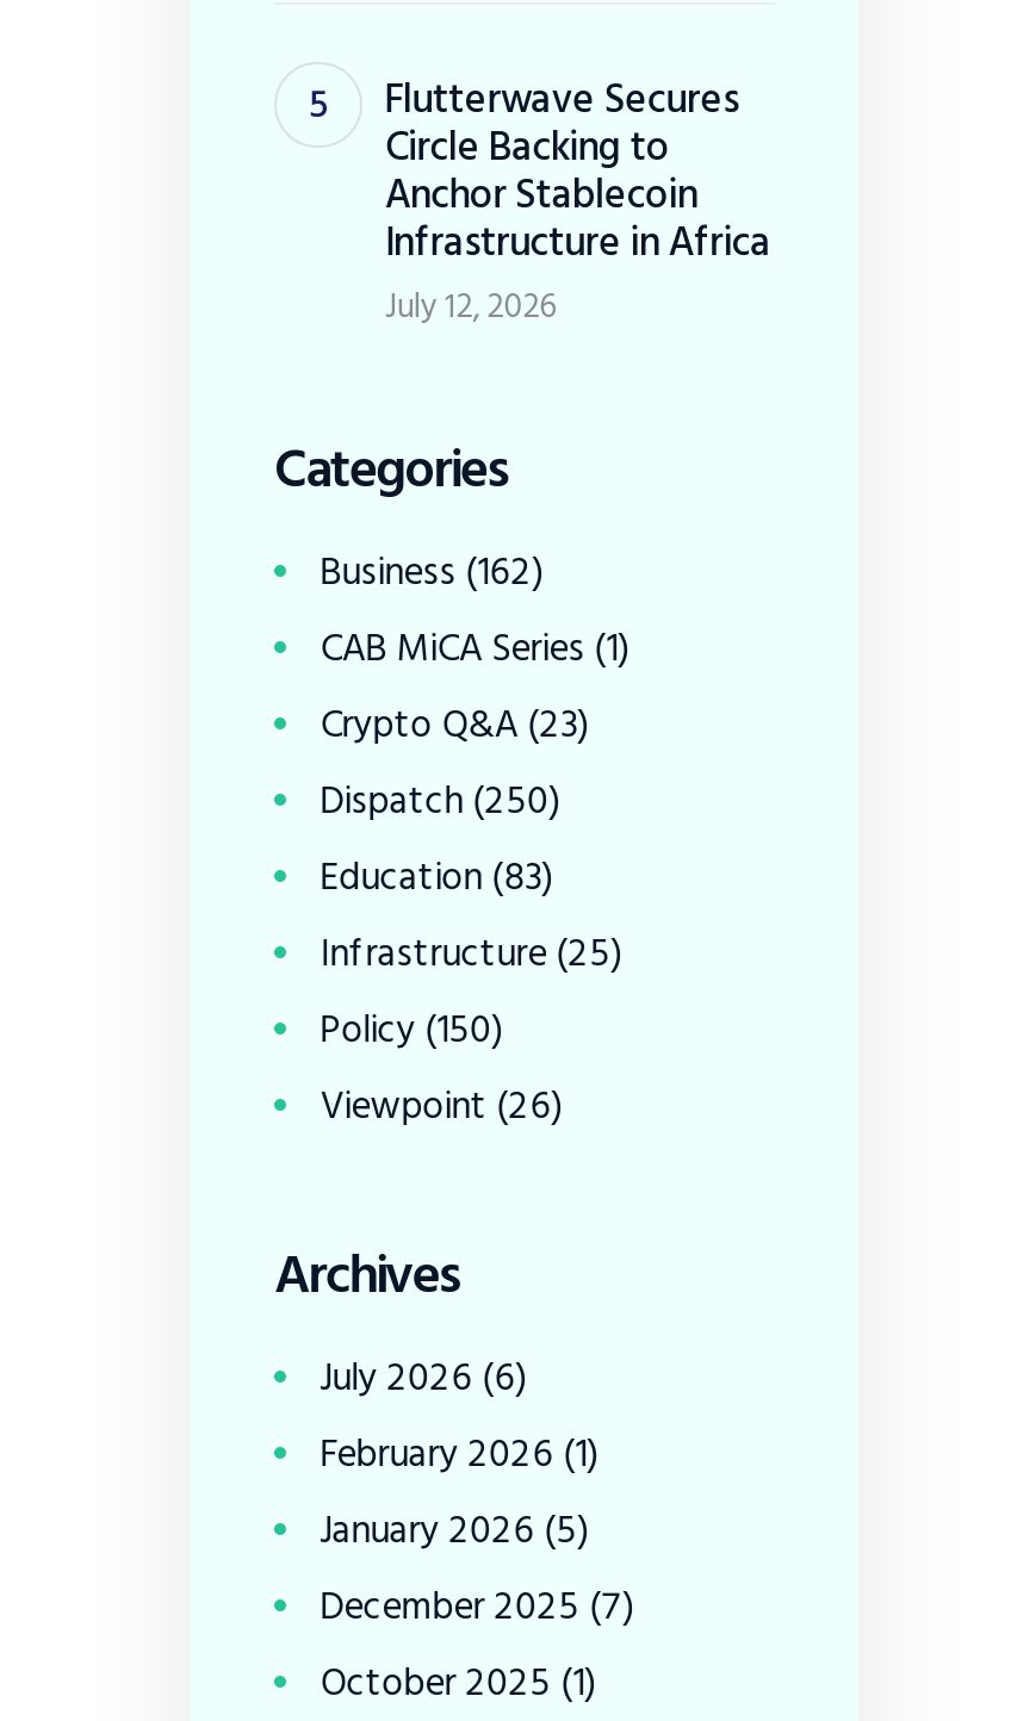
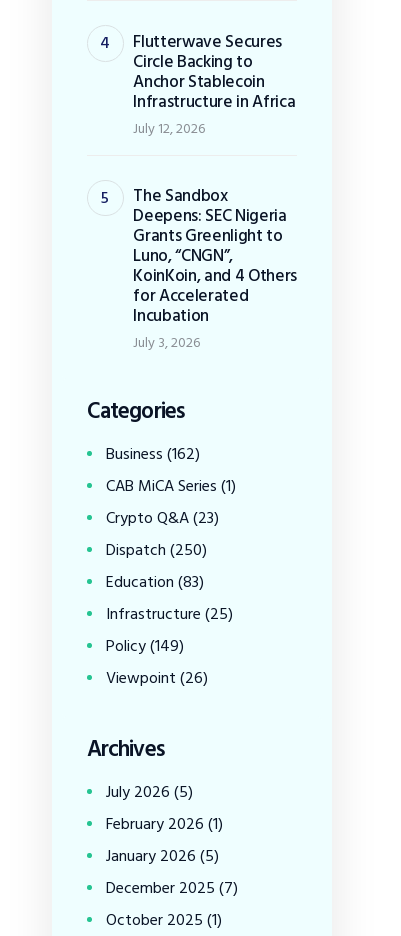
none -> [133,182,297,354] The Sandbox | Deepens: SEC Nigeria | Grants Greenlight to | Luno, “CNGN”, | KoinKoin, and 4 Others | for Accelerated | Incubation | July 3, 2026
[320,998,504,1060] Policy (150) -> [106,633,184,659] Policy (149)
[320,1346,527,1408] July 2026 (6) -> [106,779,193,805] July 2026 (5)

